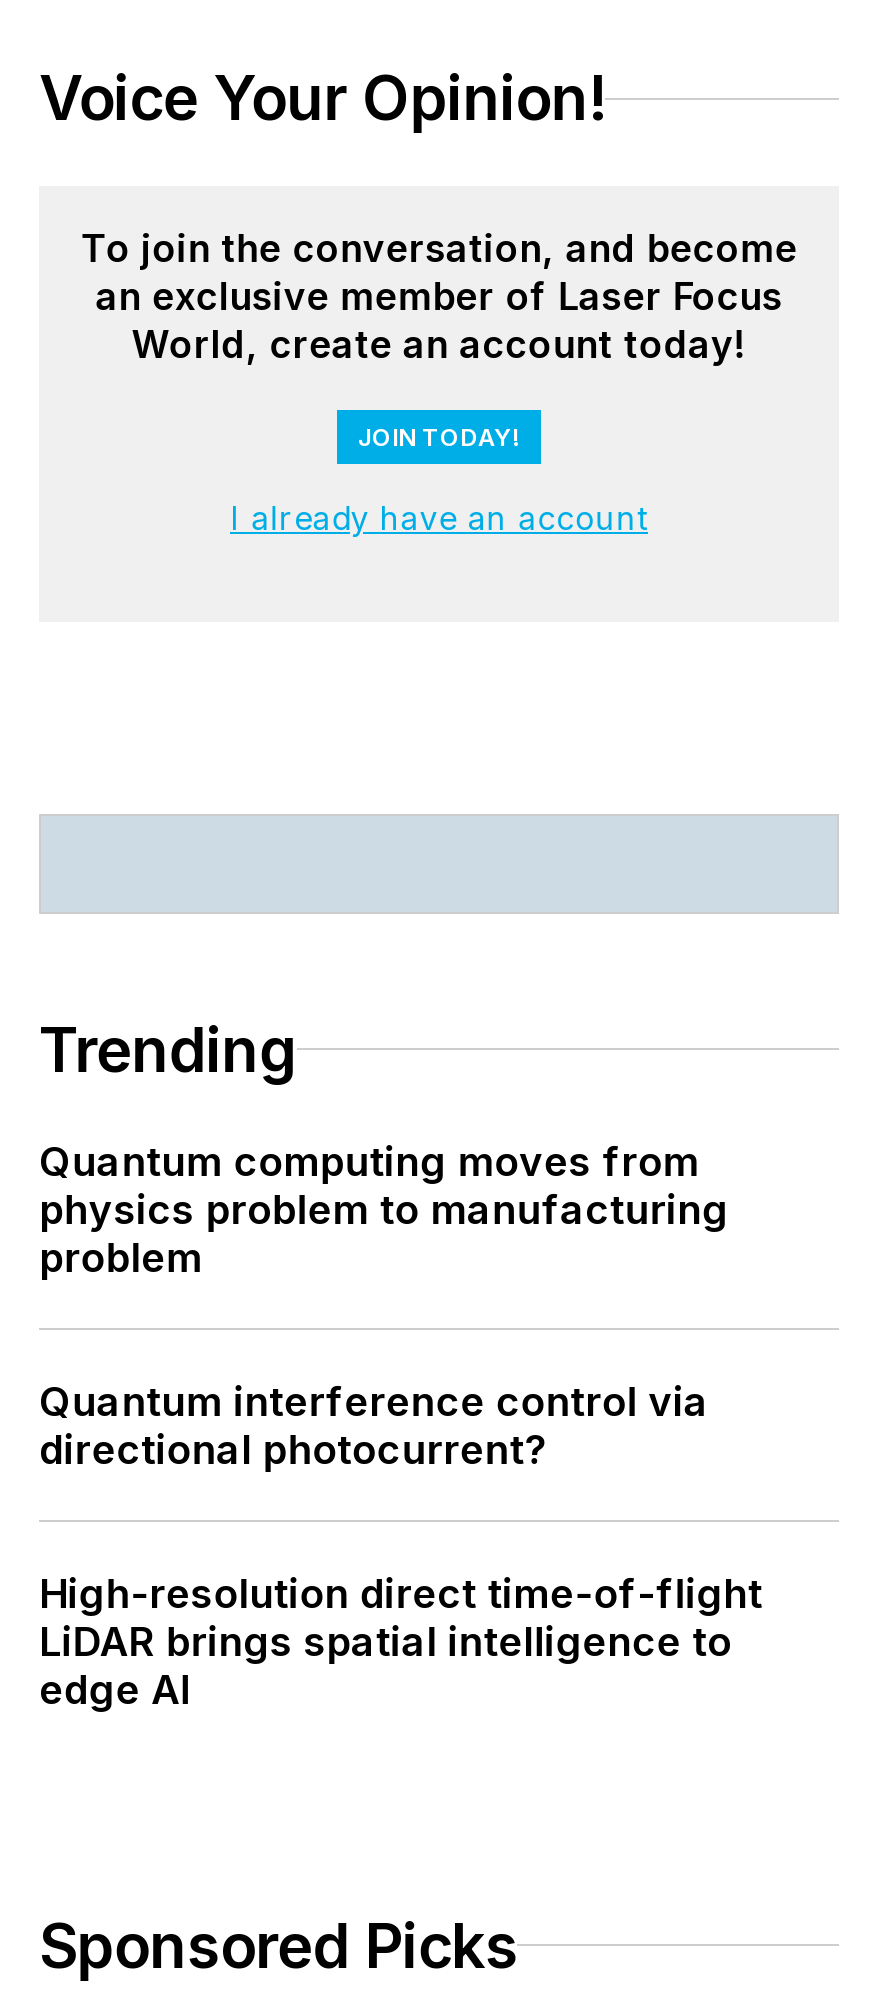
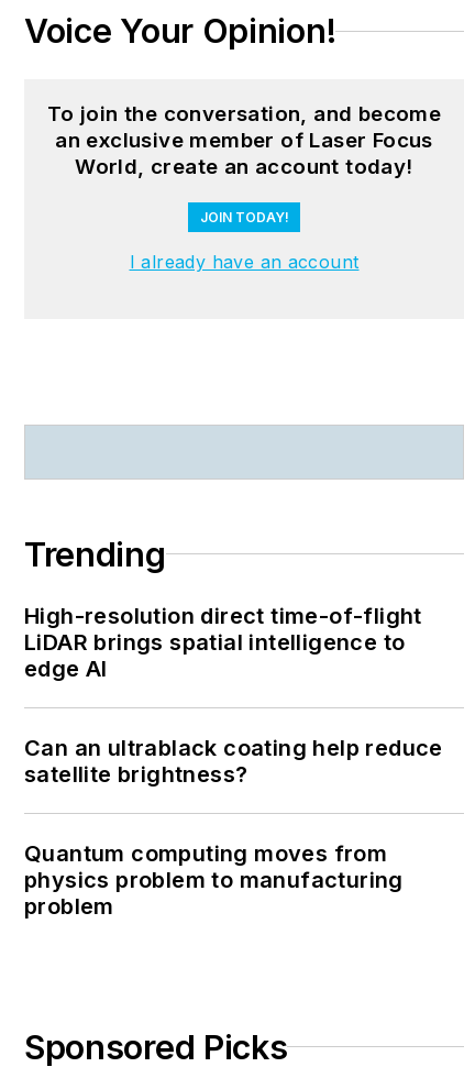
moved [39,1138,729,1282] -> [24,840,403,919]: Quantum computing moves from | physics problem to manufacturing | problem
[39,1378,709,1474] Quantum interference control via | directional photocurrent? -> none
moved [39,1570,763,1714] -> [24,603,422,682]: High-resolution direct time-of-flight | LiDAR brings spatial intelligence to | edge AI
none -> [24,735,443,787] Can an ultrablack coating help reduce | satellite brightness?

